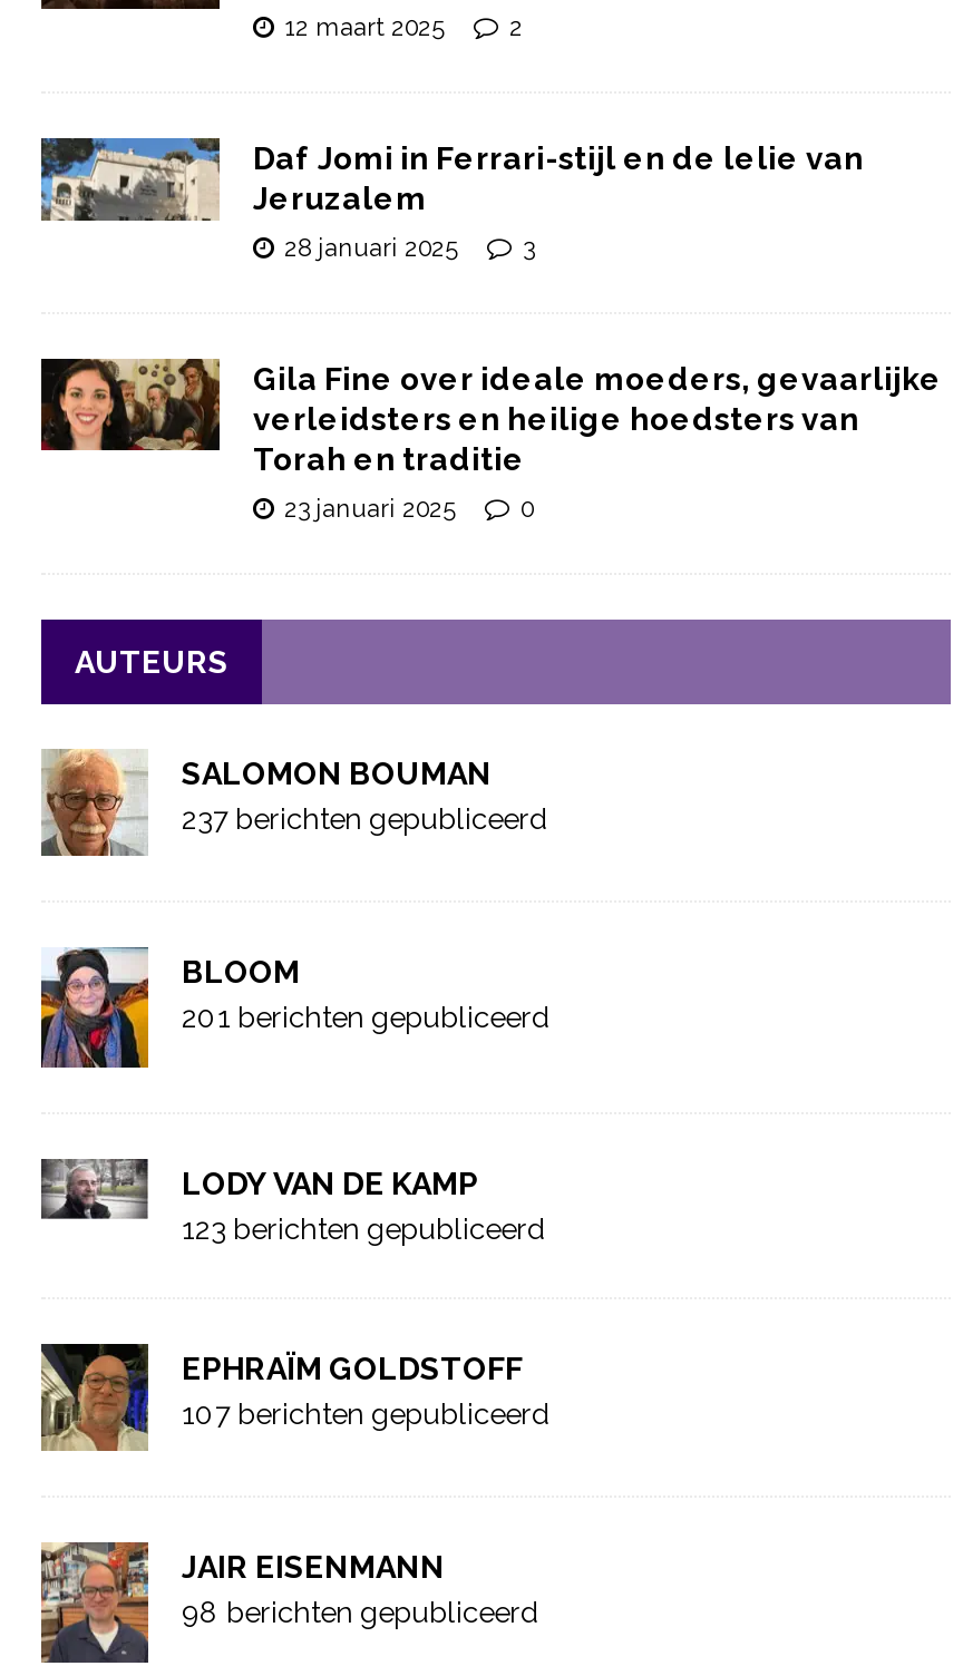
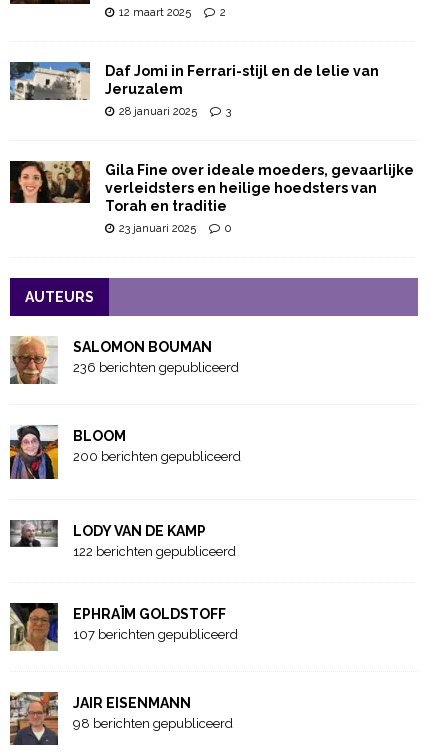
[182,802,547,835] 237 berichten gepubliceerd -> [73,360,239,375] 236 berichten gepubliceerd
[182,1000,549,1034] 201 berichten gepubliceerd -> [73,449,241,464] 200 berichten gepubliceerd
[182,1213,545,1247] 123 berichten gepubliceerd -> [73,544,236,559] 122 berichten gepubliceerd

